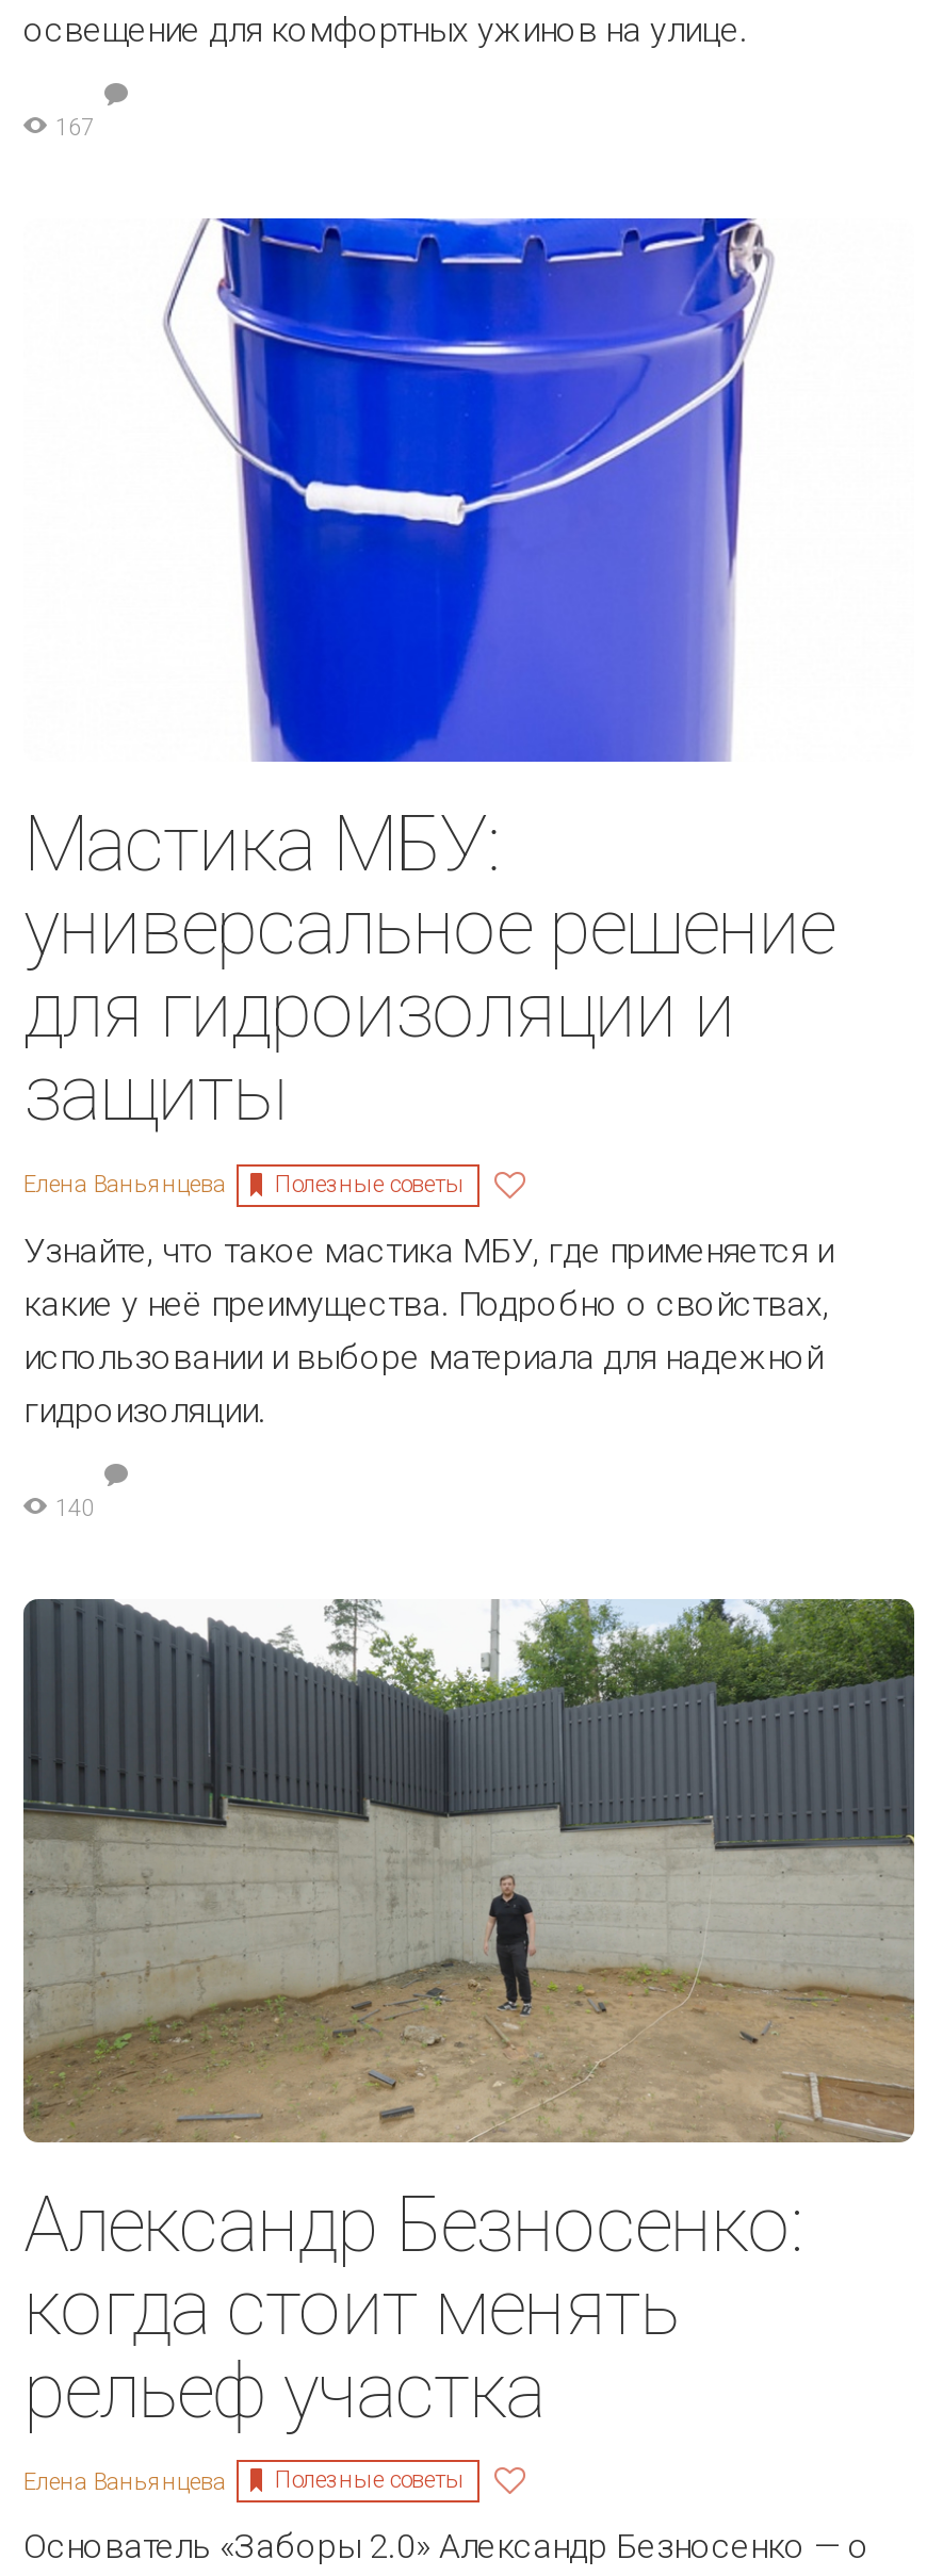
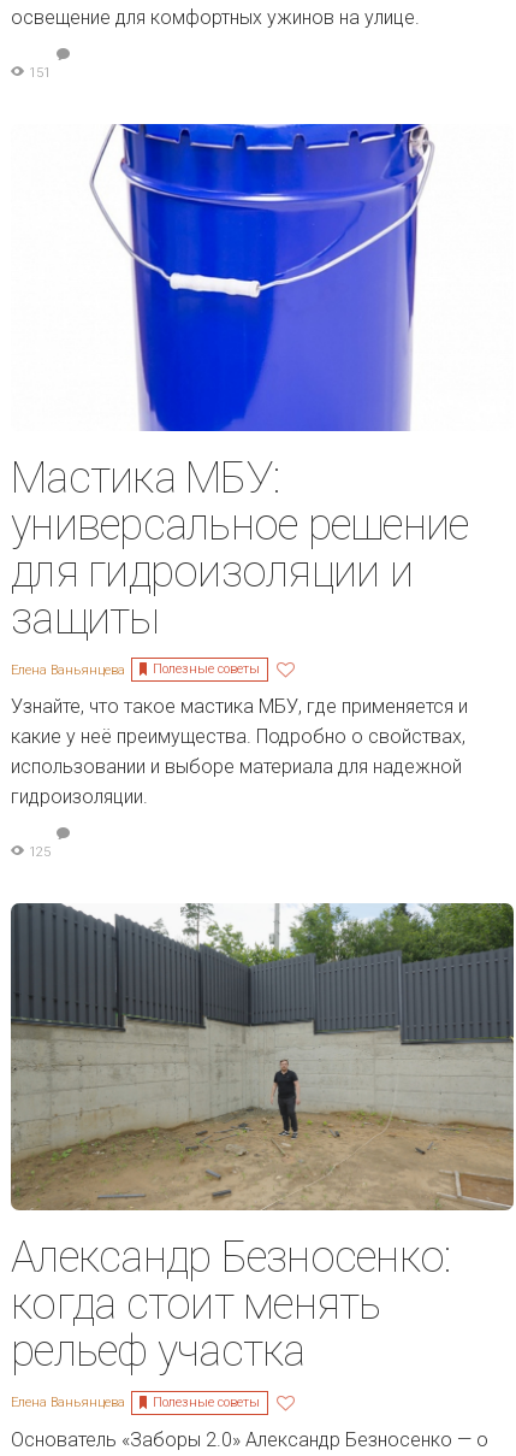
[55,115,94,142] 167 -> [29,65,51,80] 151
[55,1494,94,1522] 140 -> [29,845,51,860] 125

